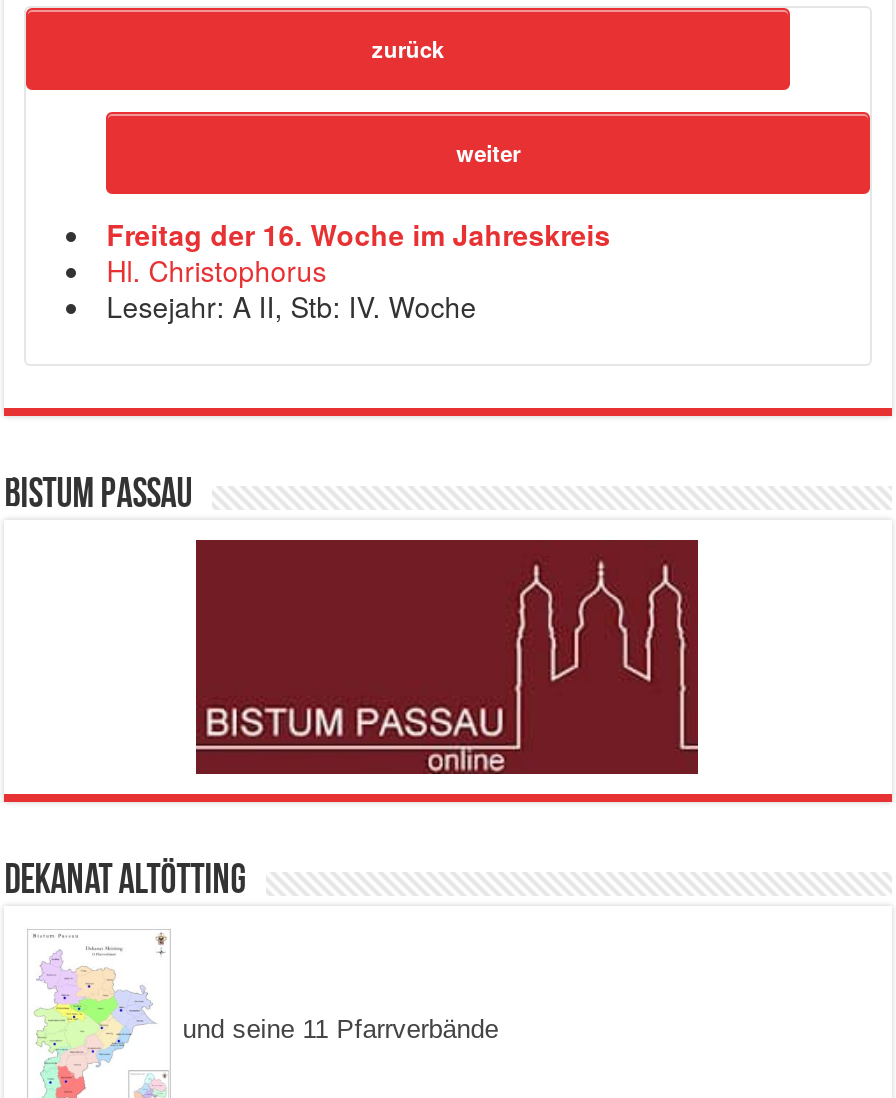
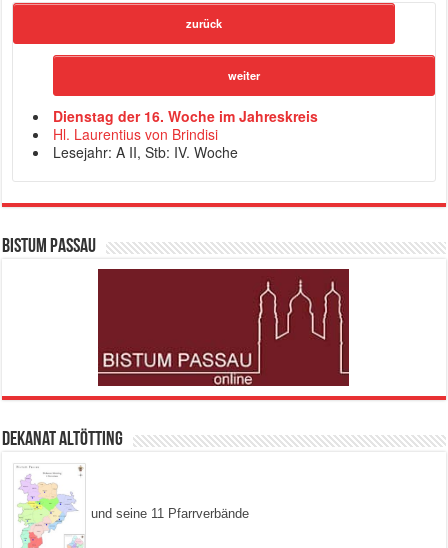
[106,215,610,291] Freitag der 16. Woche im Jahreskreis | Hl. Christophorus -> [53,106,318,144] Dienstag der 16. Woche im Jahreskreis | Hl. Laurentius von Brindisi

